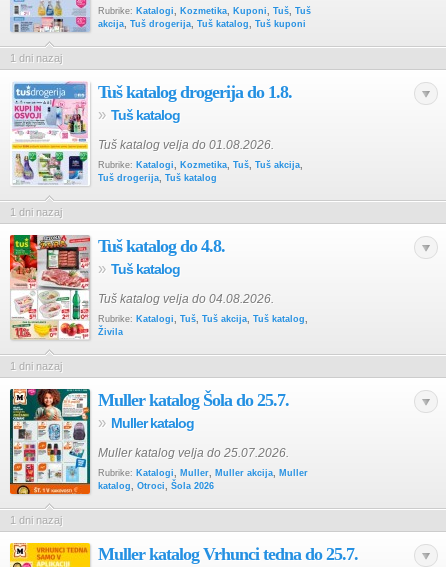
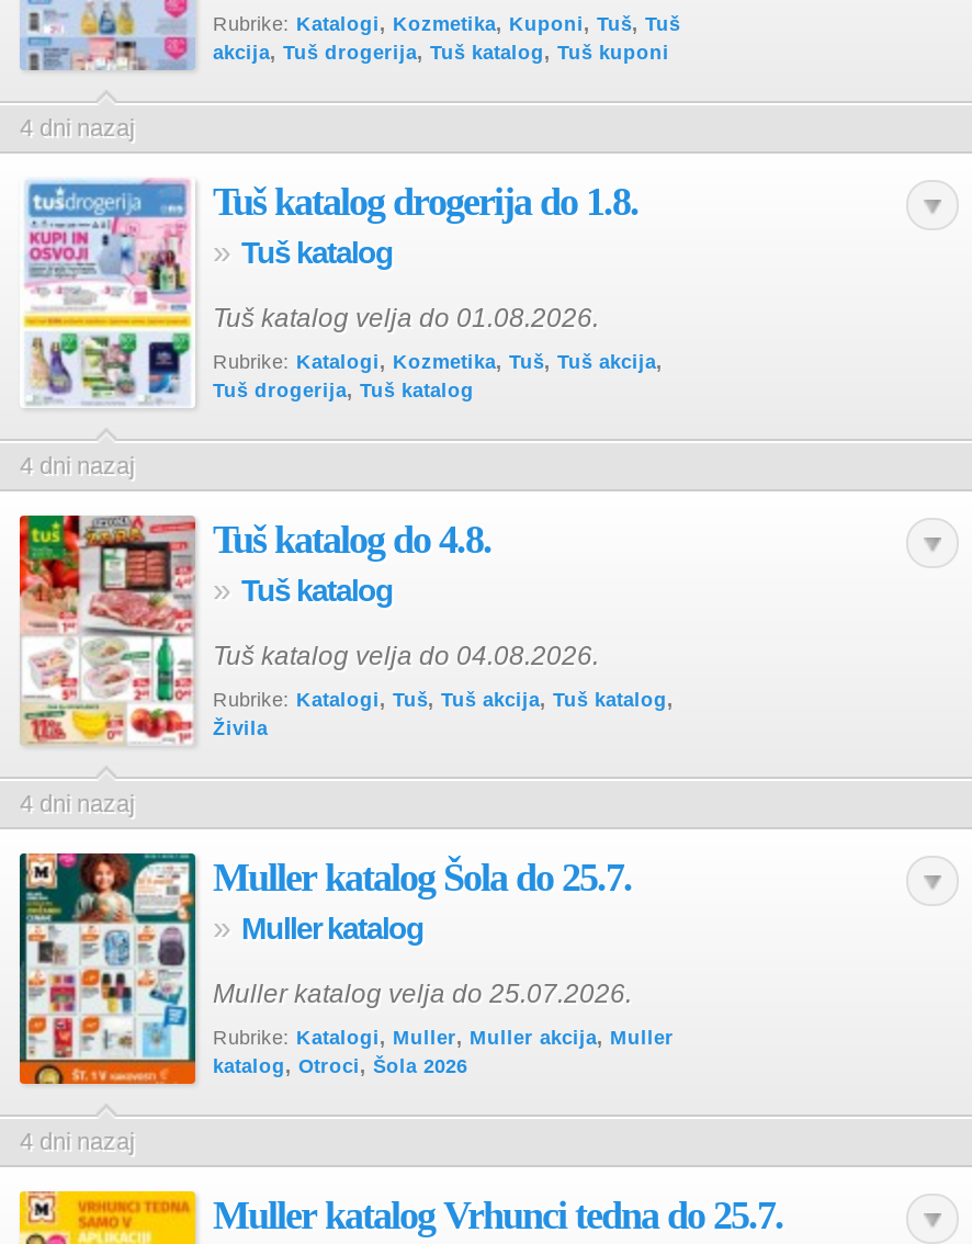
[10,52,62,64] 1 dni nazaj -> [20,114,134,140] 4 dni nazaj
[10,206,62,218] 1 dni nazaj -> [20,452,134,478] 4 dni nazaj
[10,360,62,372] 1 dni nazaj -> [20,790,134,816] 4 dni nazaj
[10,514,62,526] 1 dni nazaj -> [20,1128,134,1154] 4 dni nazaj

